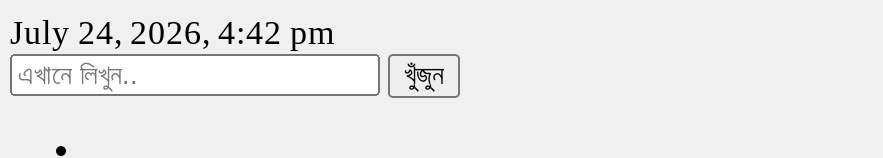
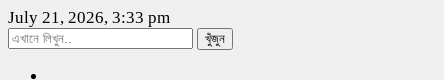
[10,14,334,52] July 24, 2026, 4:42 pm -> [8,8,170,27] July 21, 2026, 3:33 pm

